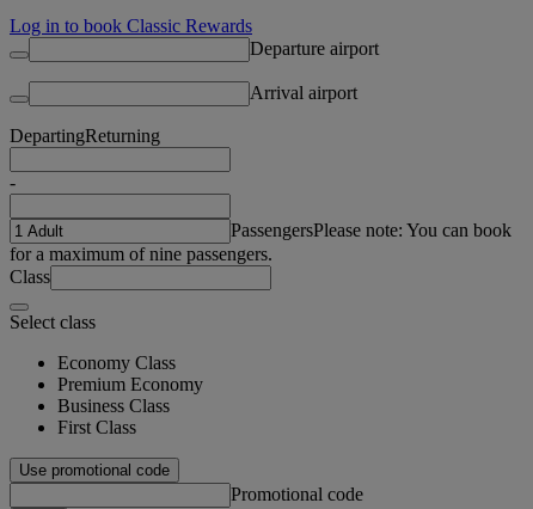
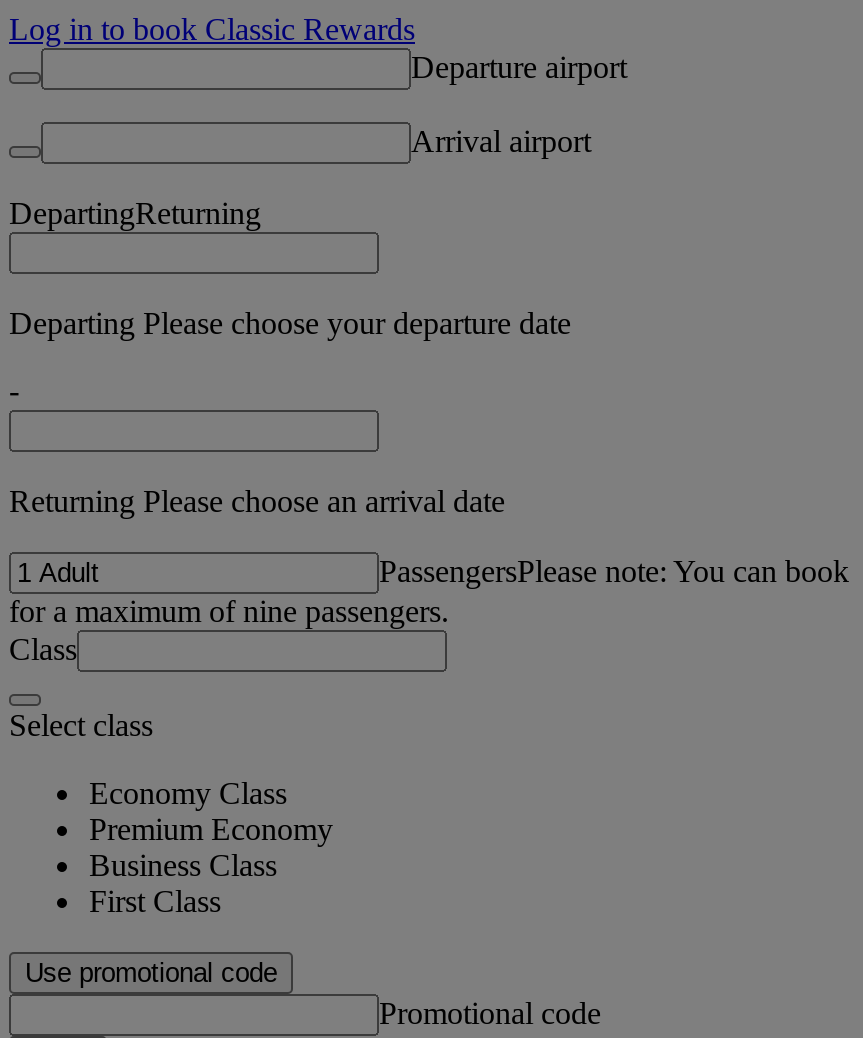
none -> [9,307,571,341] Departing Please choose your departure date
none -> [9,485,505,519] Returning Please choose an arrival date

